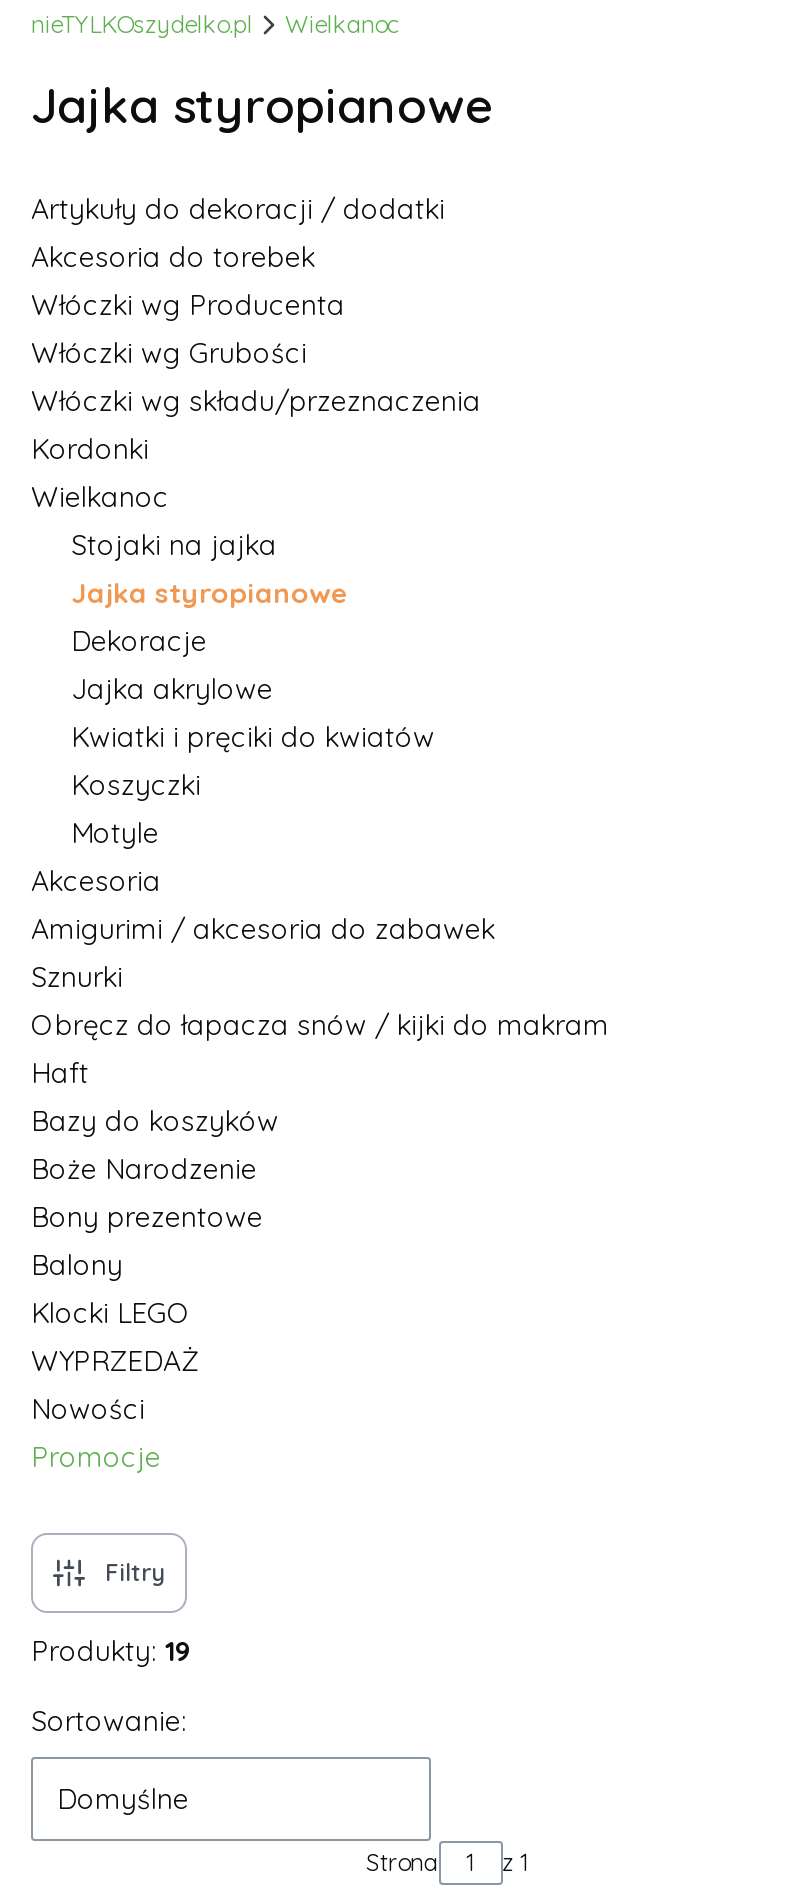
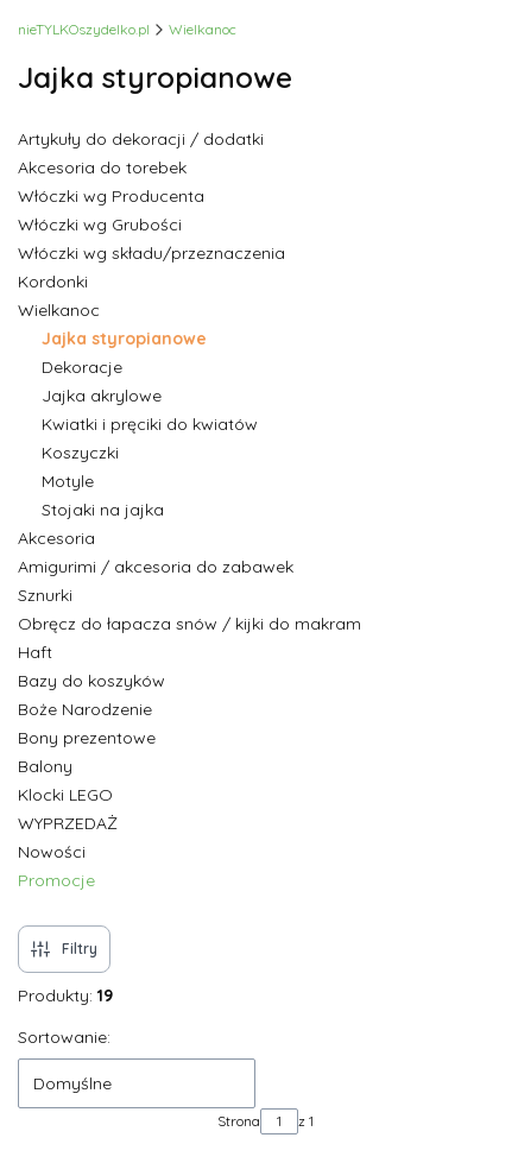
moved [71,527,277,563] -> [42,499,164,520]: Stojaki na jajka
moved [71,575,435,851] -> [42,328,258,492]: Jajka styropianowe | Dekoracje | Jajka akrylowe | Kwiatki i pręciki do kwiatów | Koszyczki | Motyle

